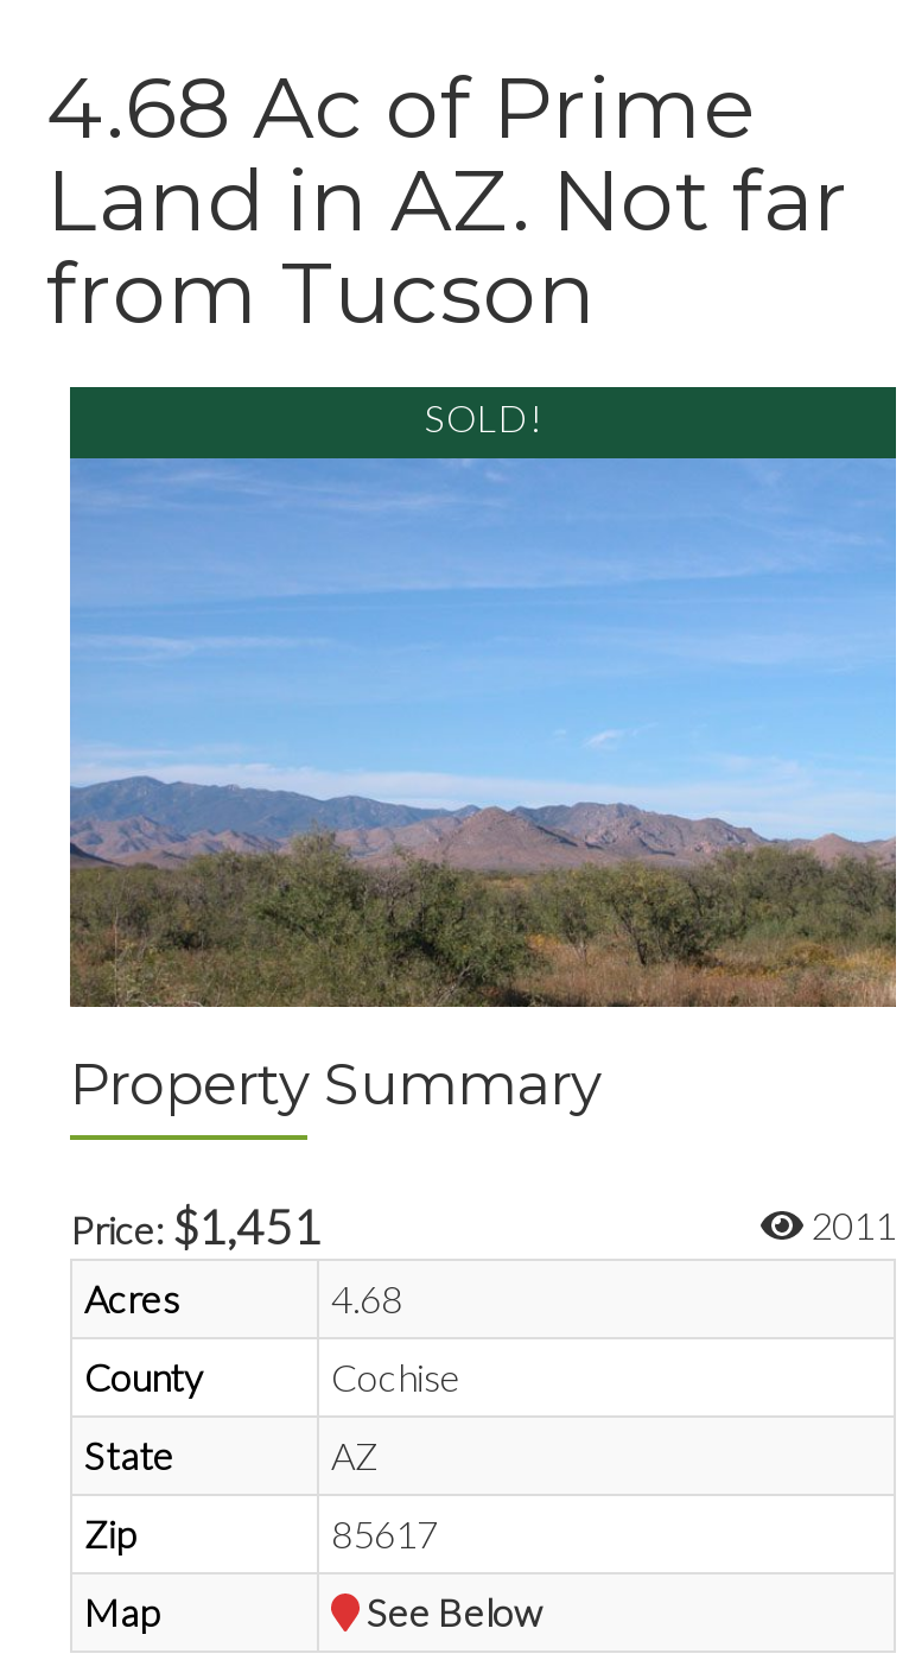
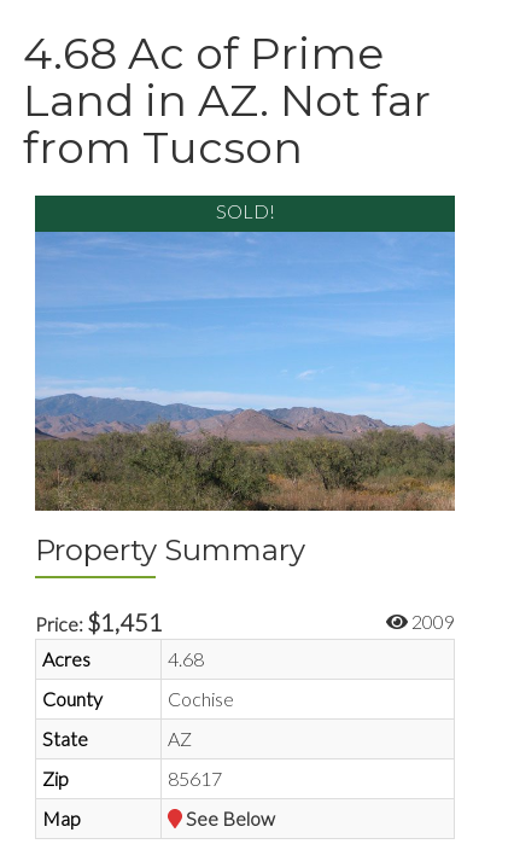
[803,1202,896,1247] 2011 -> [408,610,455,633] 2009

